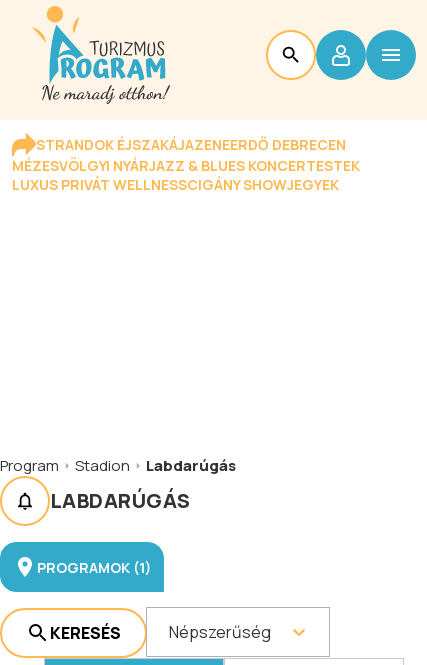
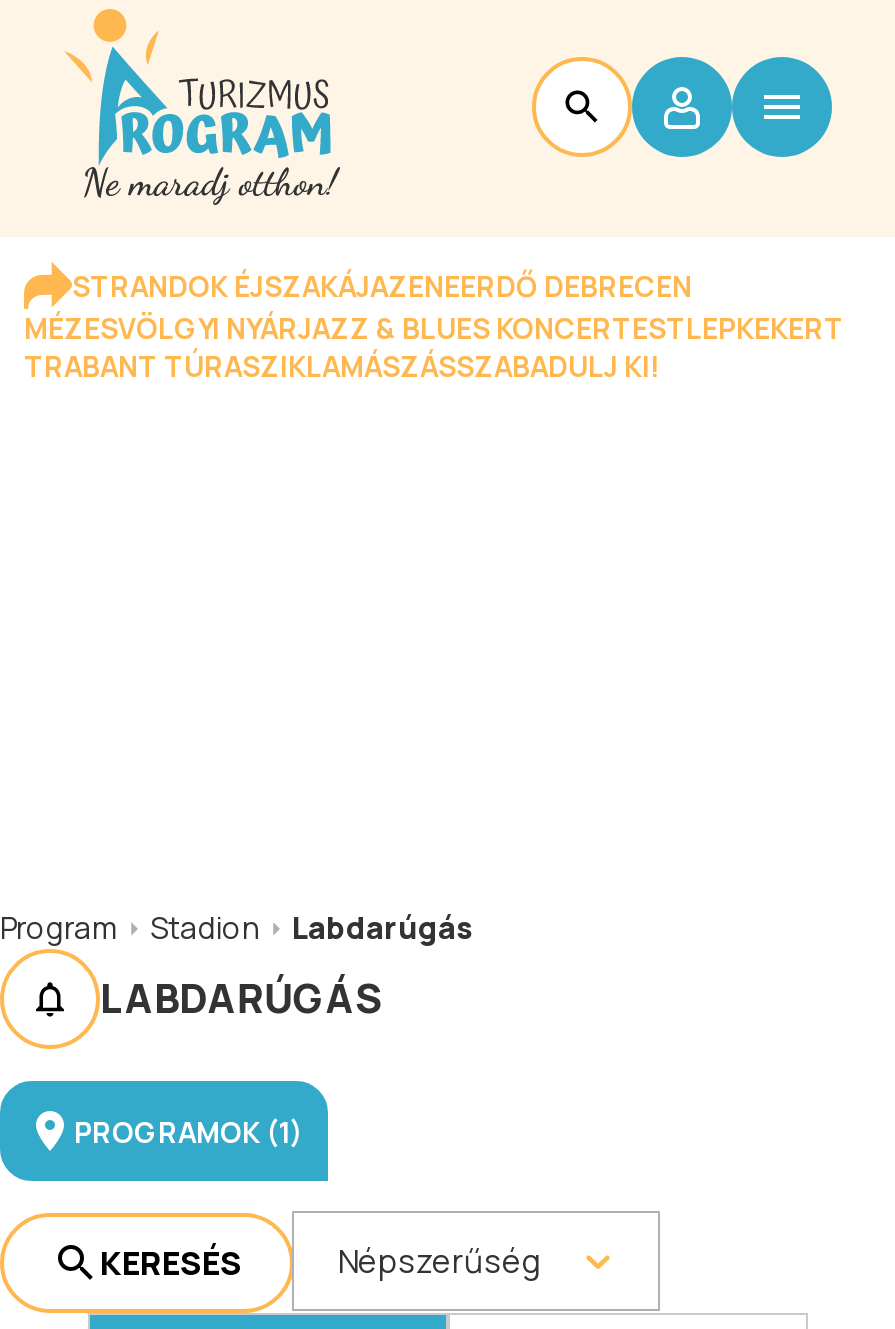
[12,156,360,194] MÉZESVÖLGYI NYÁRJAZZ & BLUES KONCERTESTEK | LUXUS PRIVÁT WELLNESSCIGÁNY SHOWJEGYEK -> [24,309,844,385] MÉZESVÖLGYI NYÁRJAZZ & BLUES KONCERTESTLEPKEKERT | TRABANT TÚRASZIKLAMÁSZÁSSZABADULJ KI!

